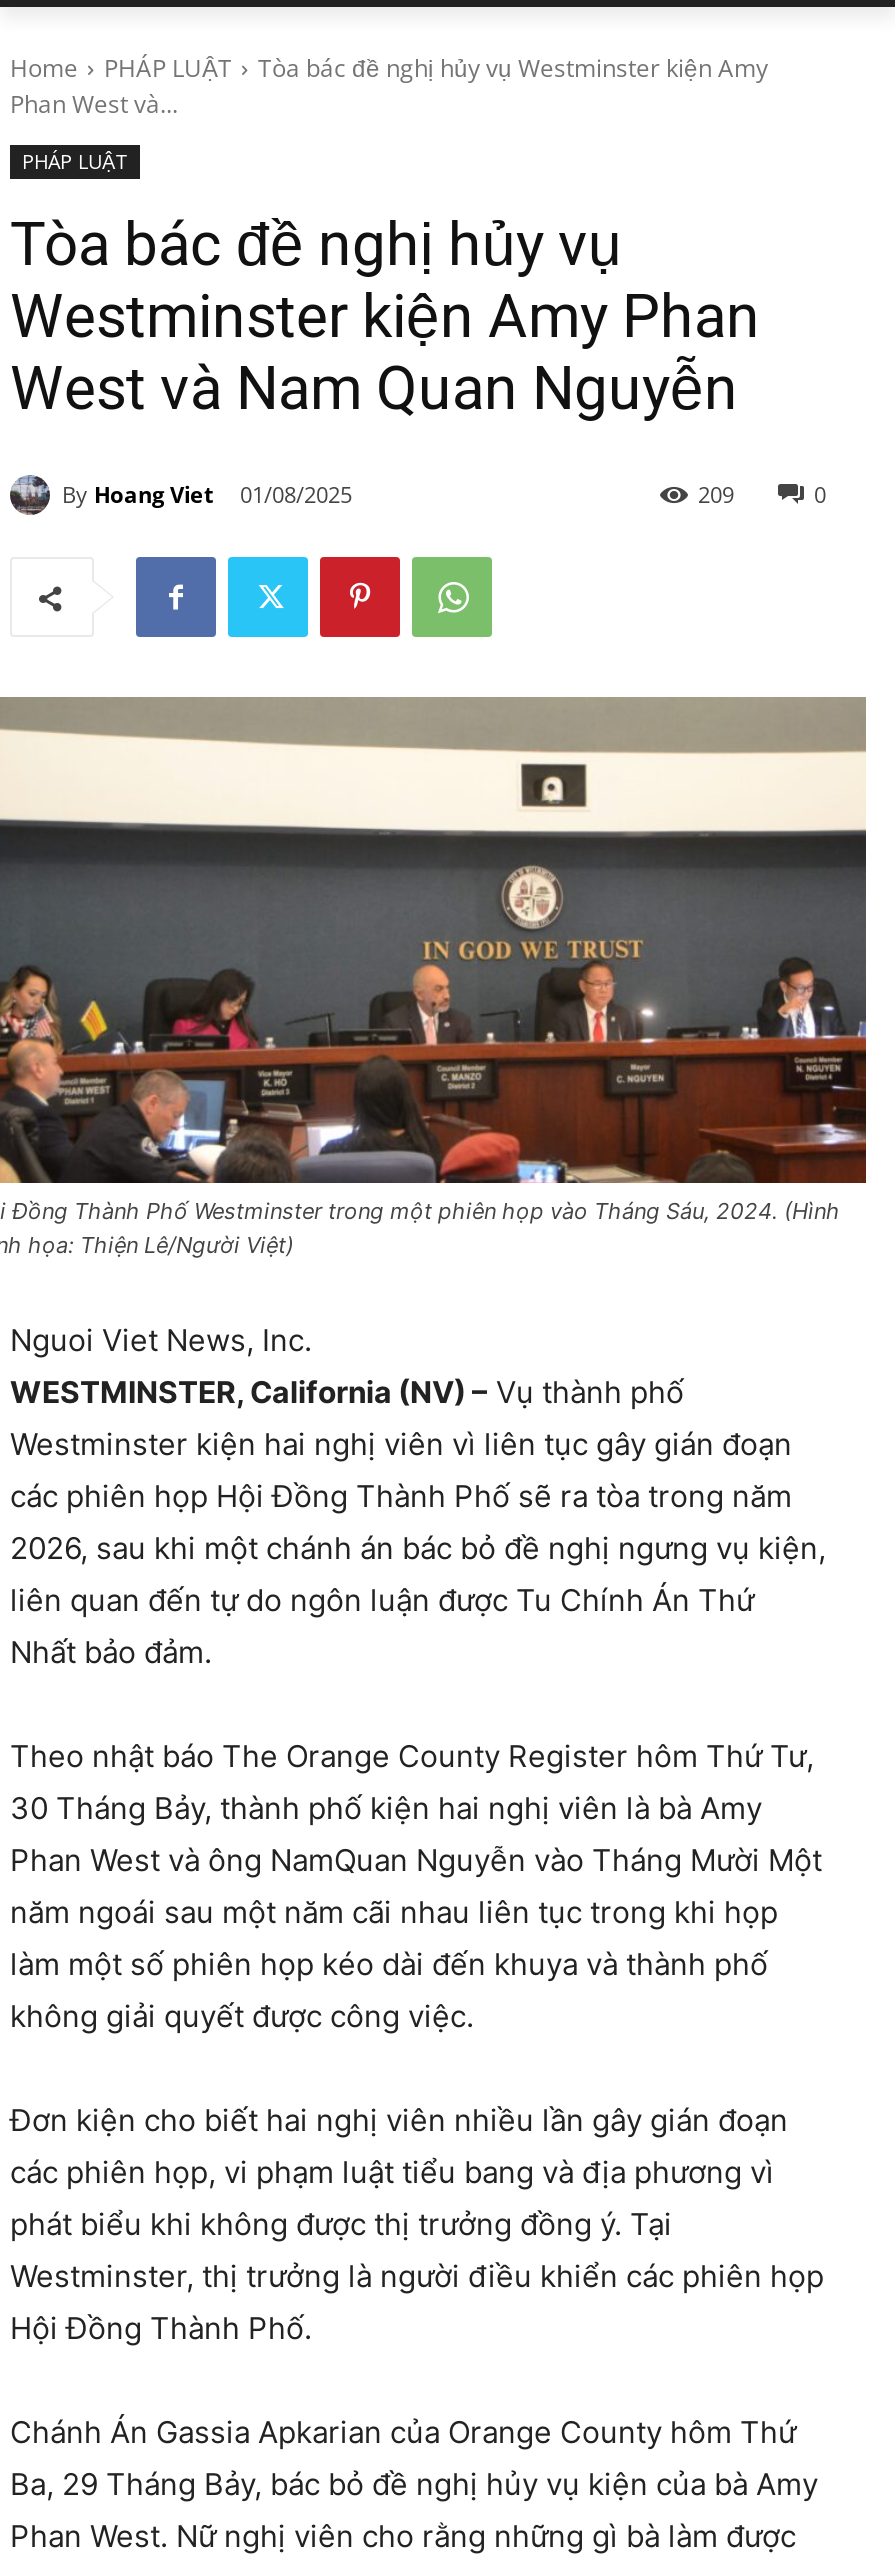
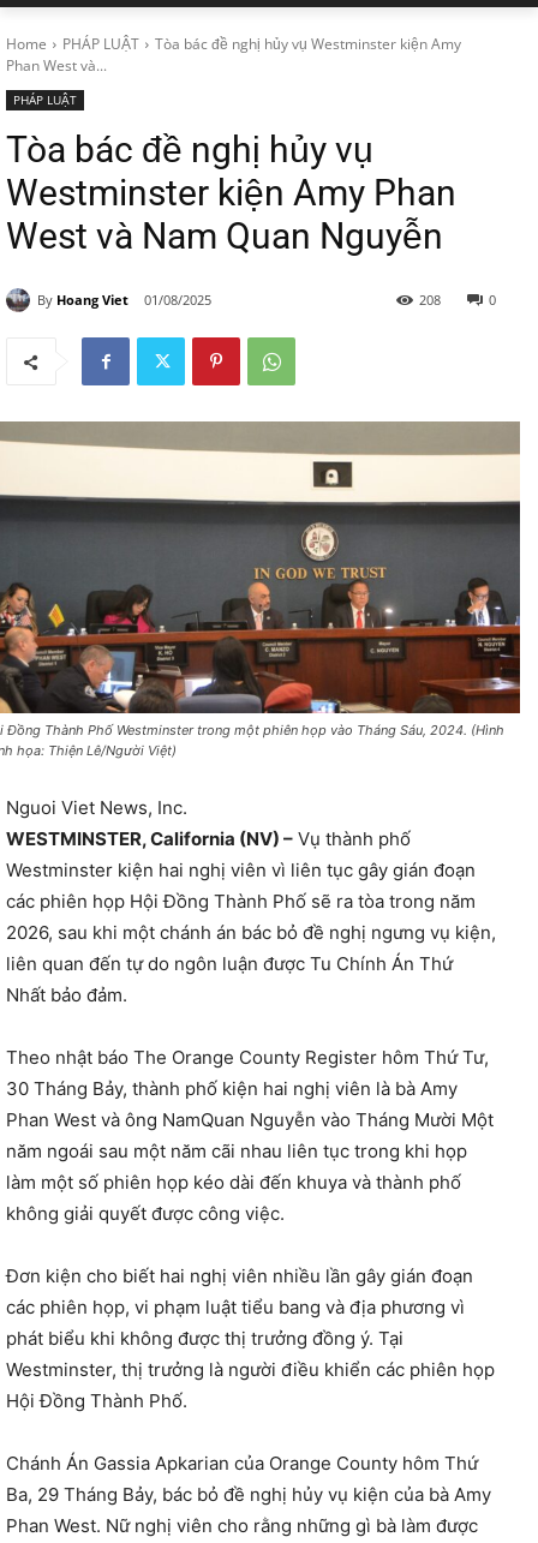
[698,479,734,509] 209 -> [419,291,441,309] 208

